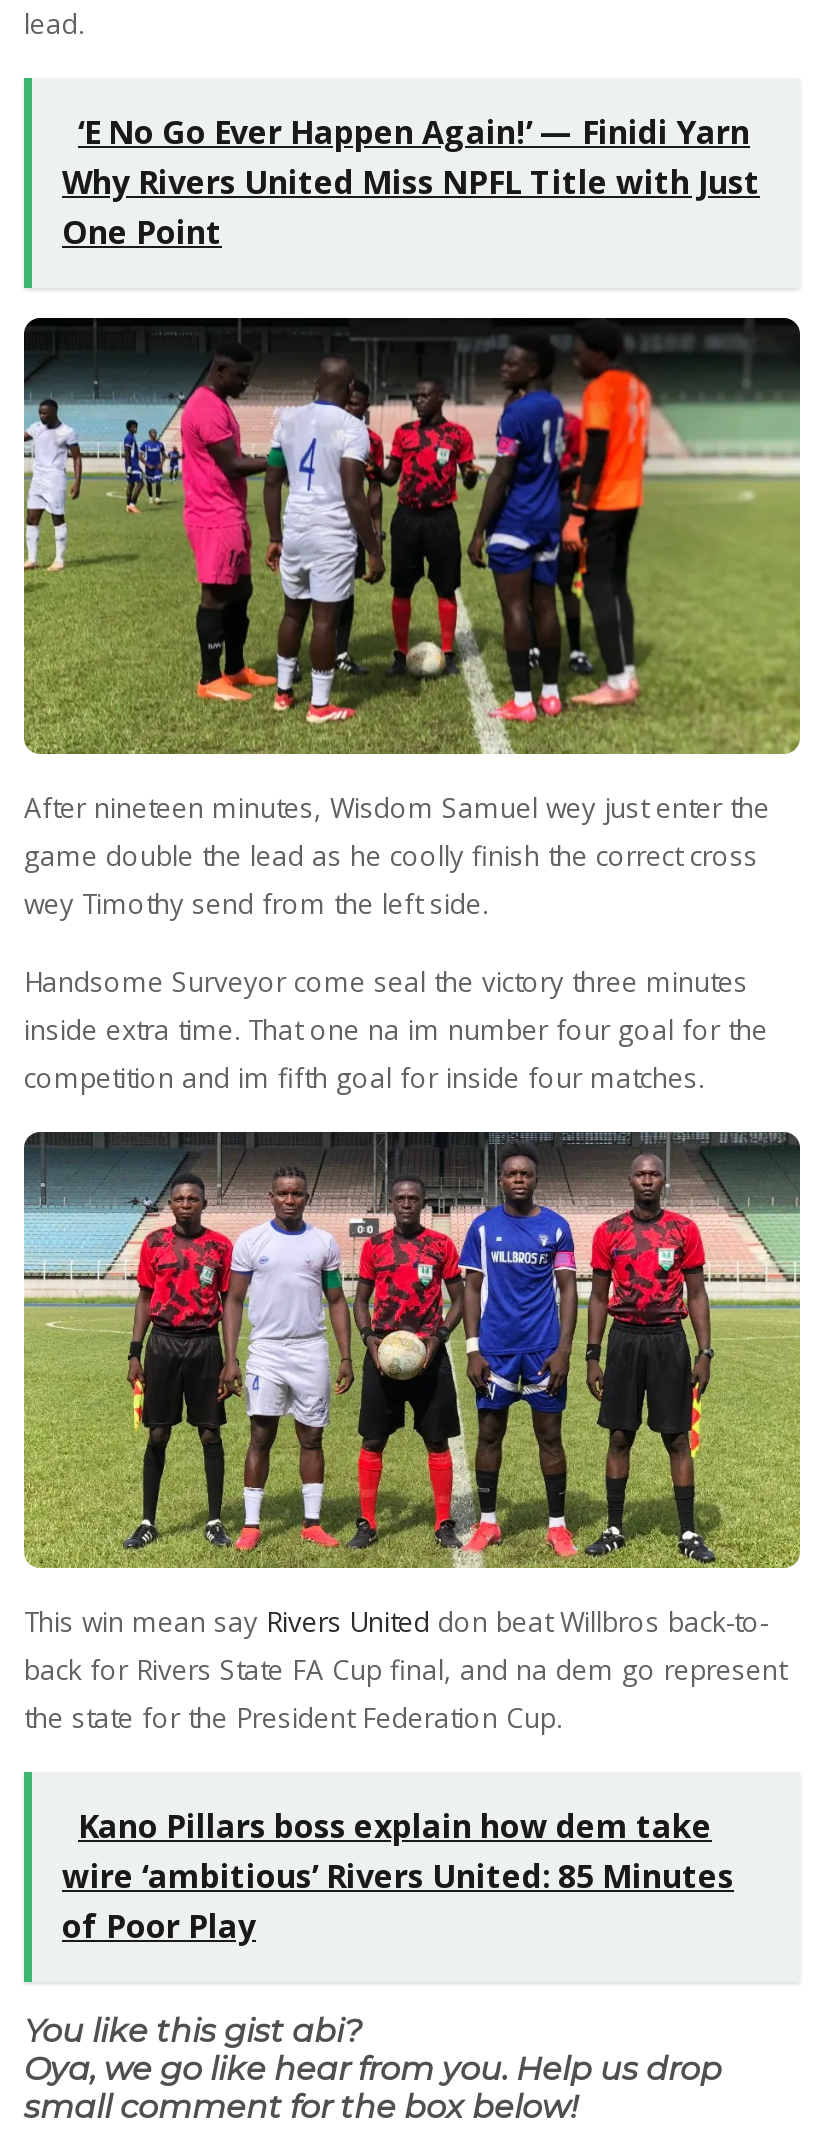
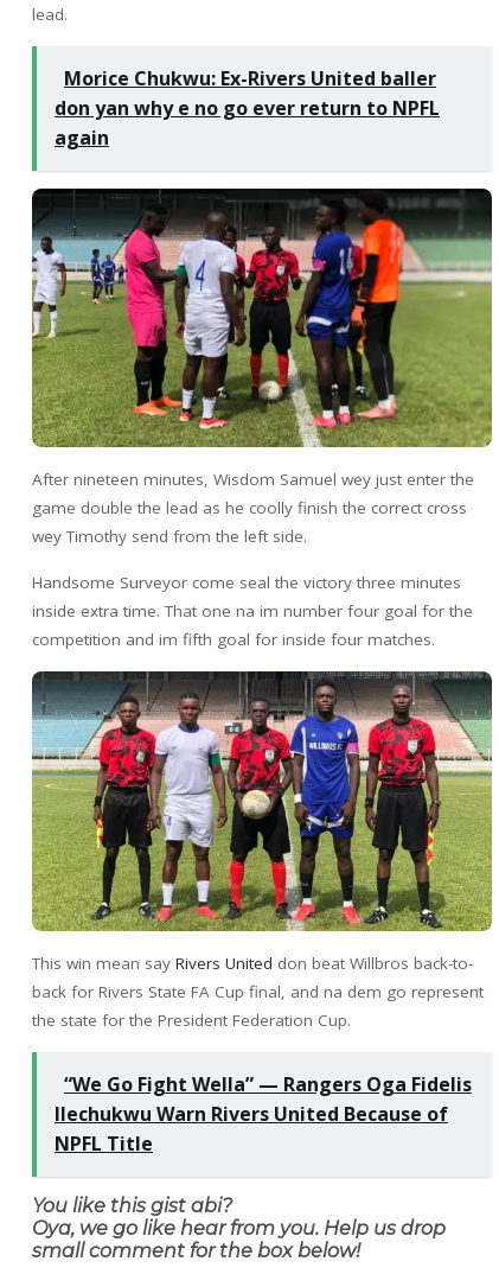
[62,110,760,254] ‘E No Go Ever Happen Again!’ — Finidi Yarn | Why Rivers United Miss NPFL Title with Just | One Point -> [55,65,440,151] Morice Chukwu: Ex-Rivers United baller | don yan why e no go ever return to NPFL | again
[62,1805,734,1949] Kano Pillars boss explain how dem take | wire ‘ambitious’ Rivers United: 85 Minutes | of Poor Play -> [55,1071,472,1156] “We Go Fight Wella” — Rangers Oga Fidelis | Ilechukwu Warn Rivers United Because of | NPFL Title

